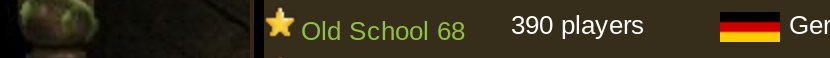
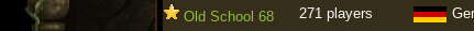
[301,10,645,46] Old School 68 390 players -> [183,5,372,25] Old School 68 271 players

